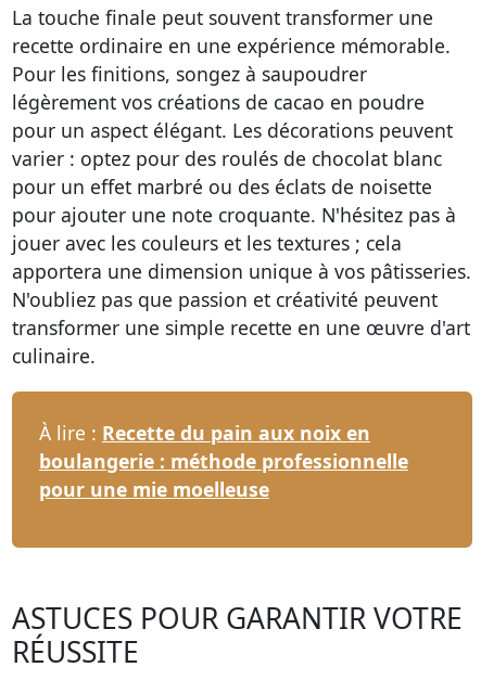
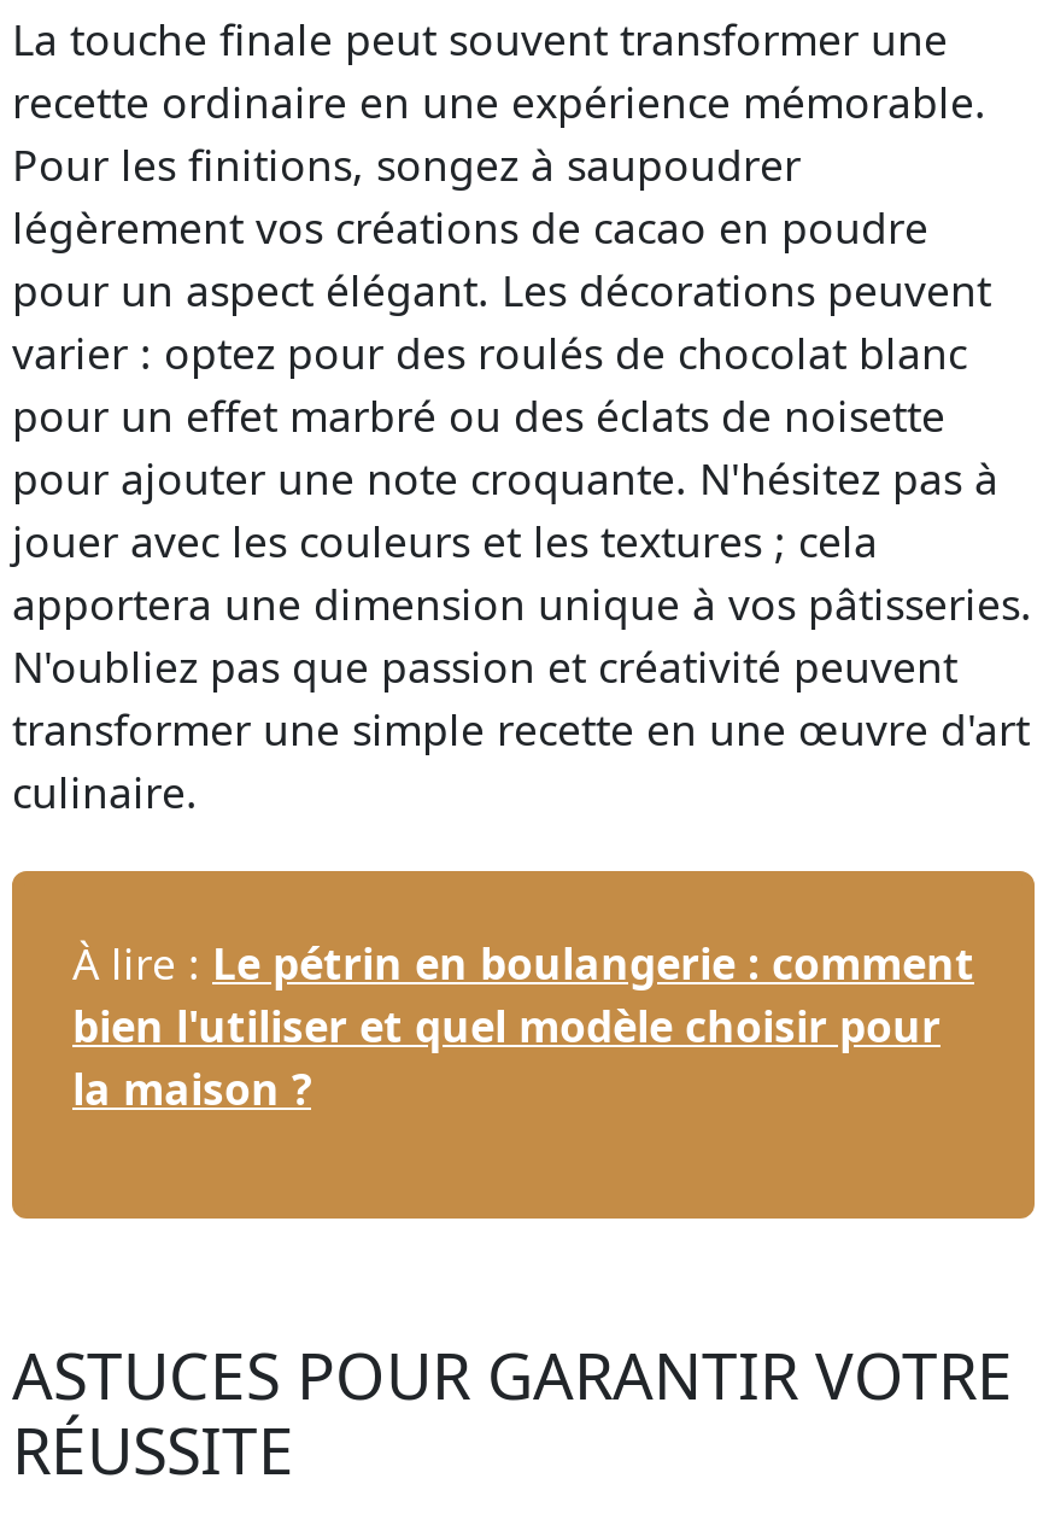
[39,420,408,502] À lire : Recette du pain aux noix en | boulangerie : méthode professionnelle | pour une mie moelleuse -> [72,934,974,1117] À lire : Le pétrin en boulangerie : comment | bien l'utiliser et quel modèle choisir pour | la maison ?

